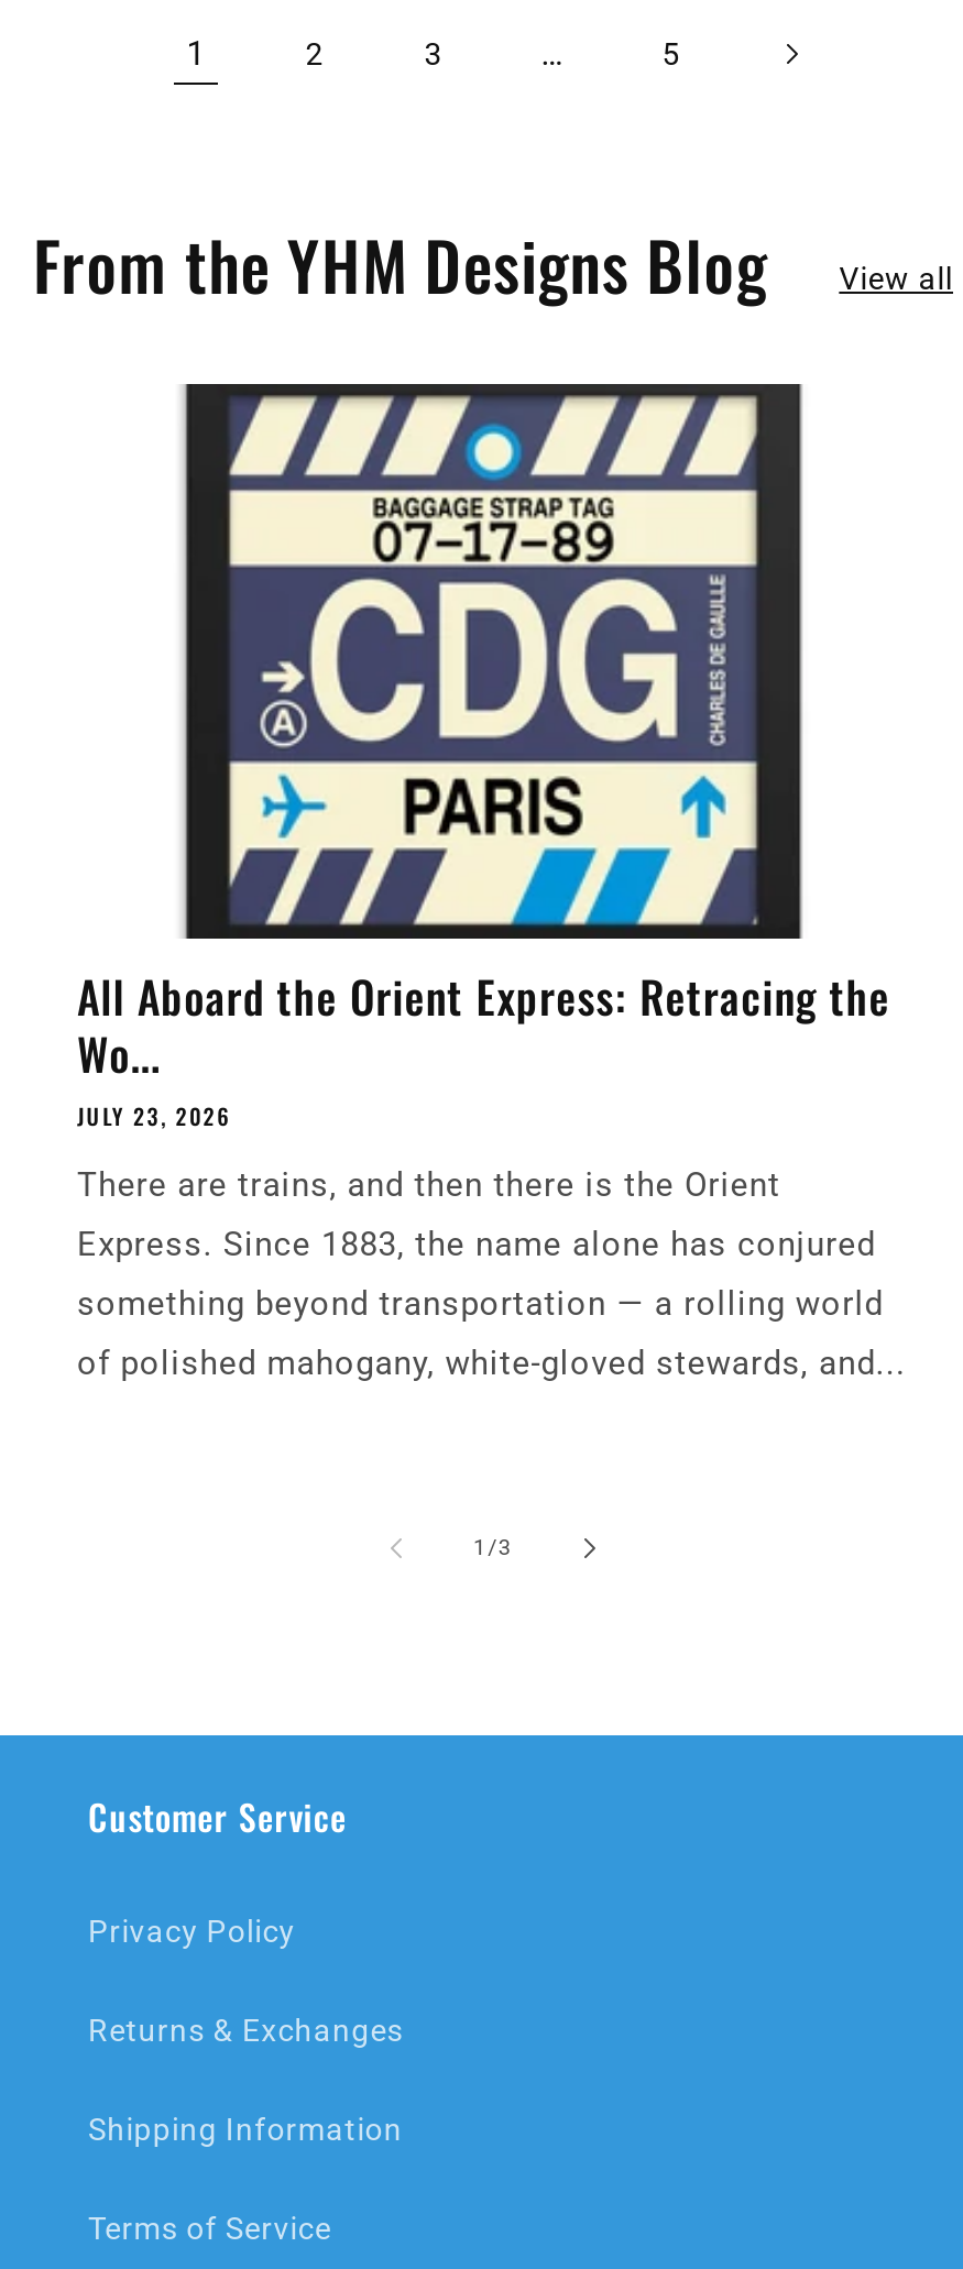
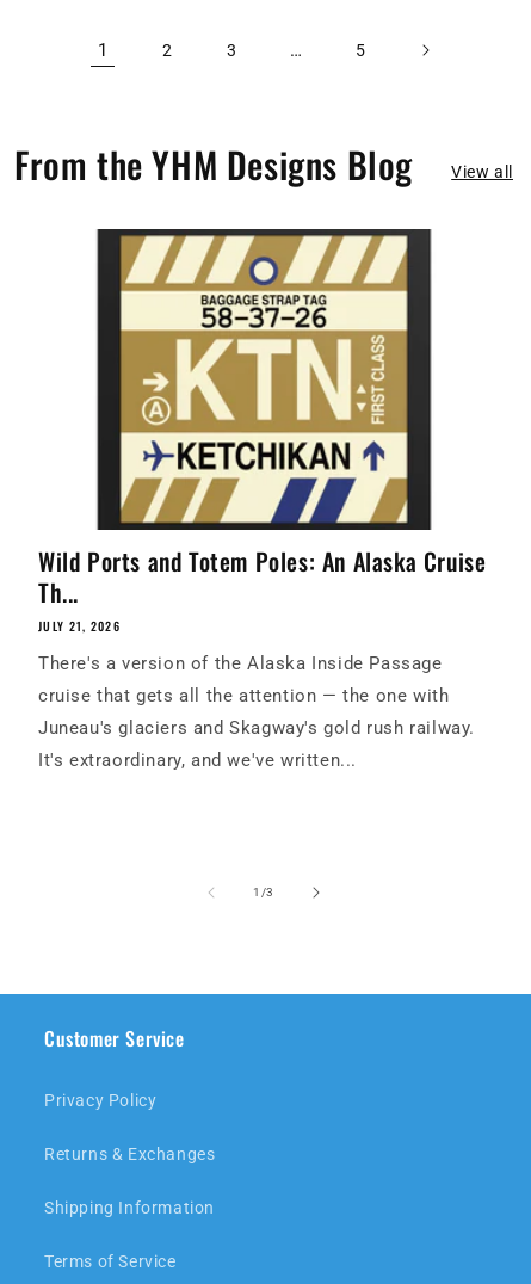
[77,395,890,1132] [image] | All Aboard the Orient Express: Retracing the | Wo... | JULY 23, 2026 -> [38,234,486,635] [image] | Wild Ports and Totem Poles: An Alaska Cruise | Th... | JULY 21, 2026
[77,1165,781,1204] There are trains, and then there is the Orient -> [38,653,442,674] There's a version of the Alaska Inside Passage
[77,1224,876,1264] Express. Since 1883, the name alone has conjured -> [38,685,449,706] cruise that gets all the attention — the one with
[77,1284,884,1323] something beyond transportation — a rolling world -> [38,717,475,738] Juneau's glaciers and Skagway's gold rush railway.
[77,1343,906,1383] of polished mahogany, white-gloved stewards, and... -> [38,749,357,771] It's extraordinary, and we've written...

